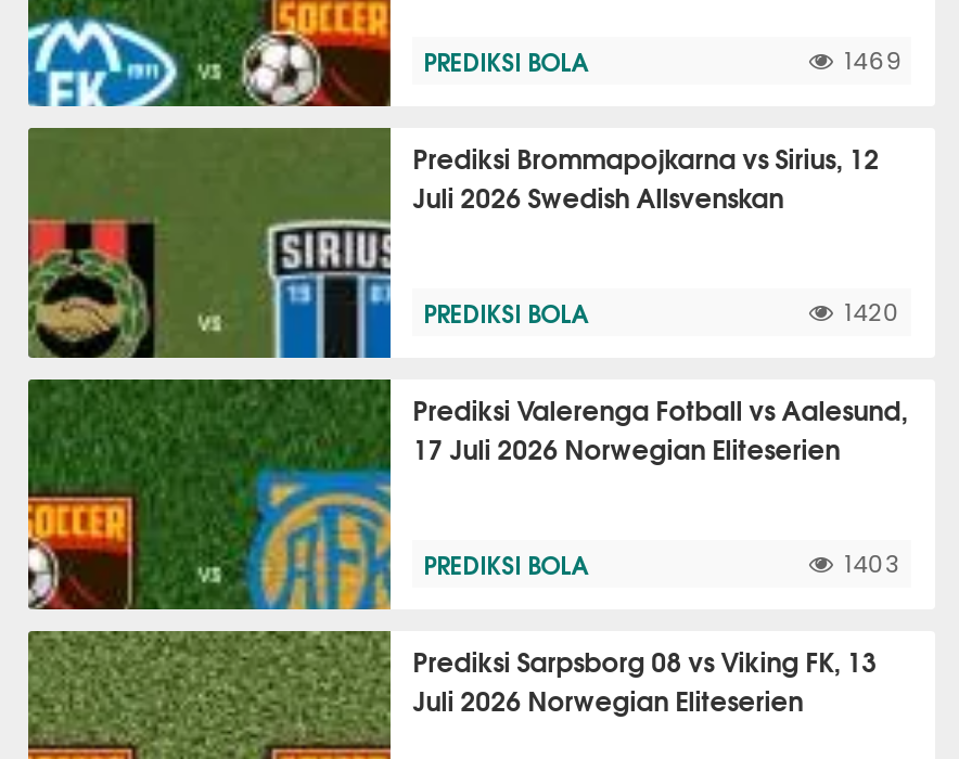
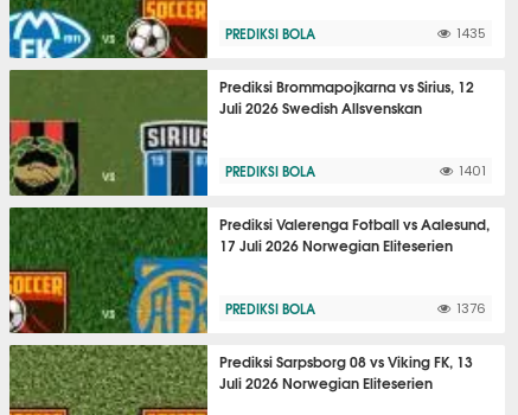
[844,50,901,74] 1469 -> [456,27,486,40] 1435
[844,301,901,325] 1420 -> [459,165,486,178] 1401
[844,553,901,577] 1403 -> [456,302,486,315] 1376

